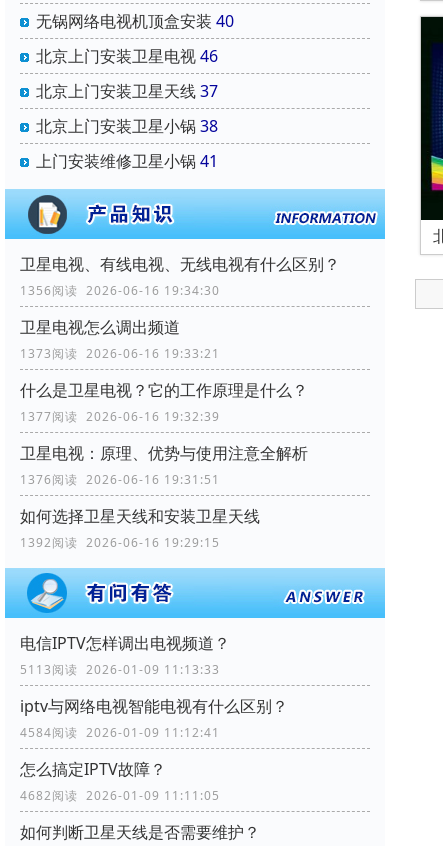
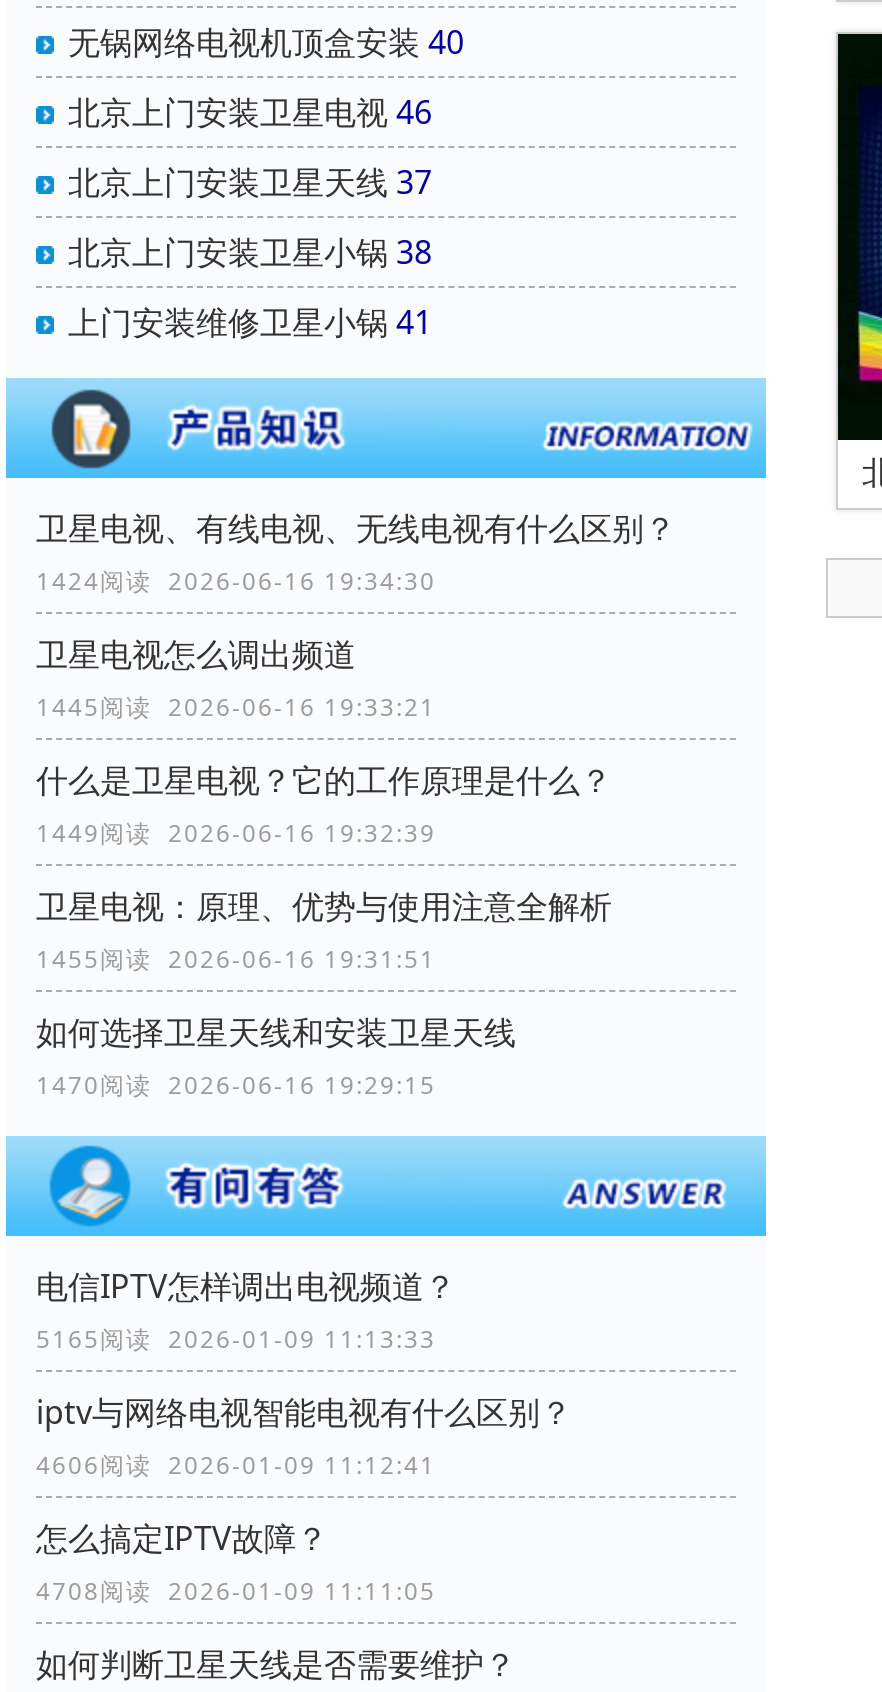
[20,282,220,299] 1356阅读 2026-06-16 19:34:30 -> [36,564,436,598] 1424阅读 2026-06-16 19:34:30
[20,345,220,362] 1373阅读 2026-06-16 19:33:21 -> [36,690,436,724] 1445阅读 2026-06-16 19:33:21
[20,408,220,425] 1377阅读 2026-06-16 19:32:39 -> [36,816,436,850] 1449阅读 2026-06-16 19:32:39
[20,471,220,488] 1376阅读 2026-06-16 19:31:51 -> [36,942,436,976] 1455阅读 2026-06-16 19:31:51
[20,534,220,551] 1392阅读 2026-06-16 19:29:15 -> [36,1068,436,1102] 1470阅读 2026-06-16 19:29:15
[20,661,220,678] 5113阅读 2026-01-09 11:13:33 -> [36,1322,436,1356] 5165阅读 2026-01-09 11:13:33
[20,724,220,741] 4584阅读 2026-01-09 11:12:41 -> [36,1448,436,1482] 4606阅读 2026-01-09 11:12:41
[20,787,220,804] 4682阅读 2026-01-09 11:11:05 -> [36,1574,436,1608] 4708阅读 2026-01-09 11:11:05

